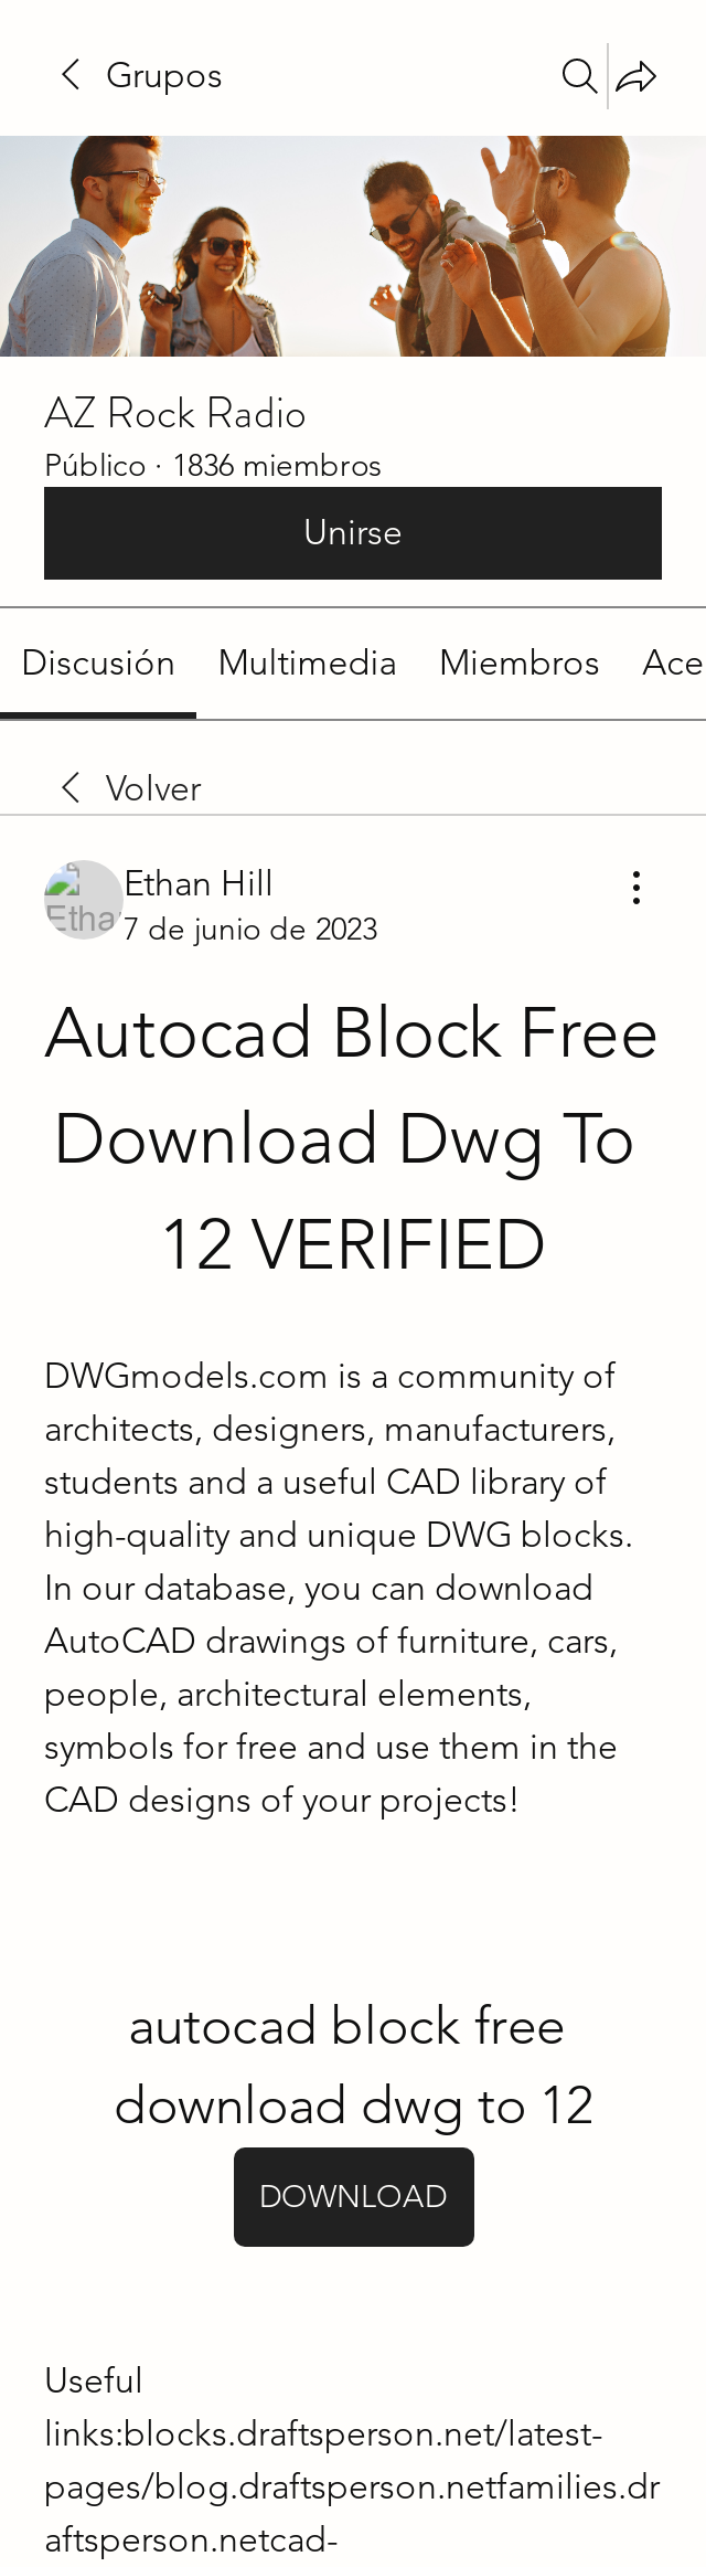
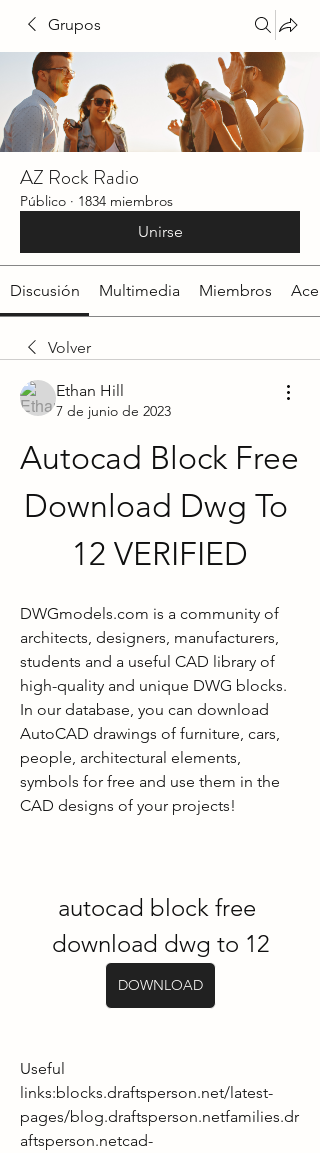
[44,445,382,485] Público · 1836 miembros -> [20,192,173,210] Público · 1834 miembros

